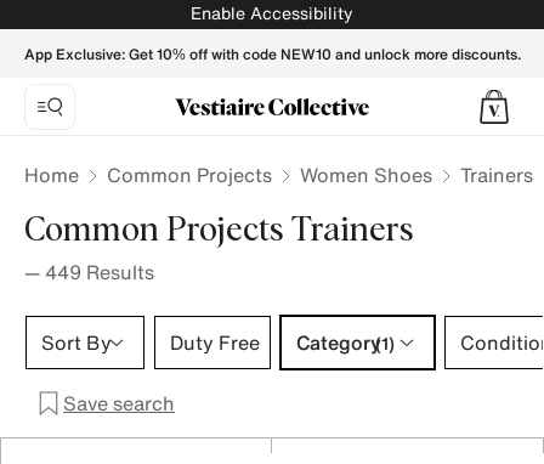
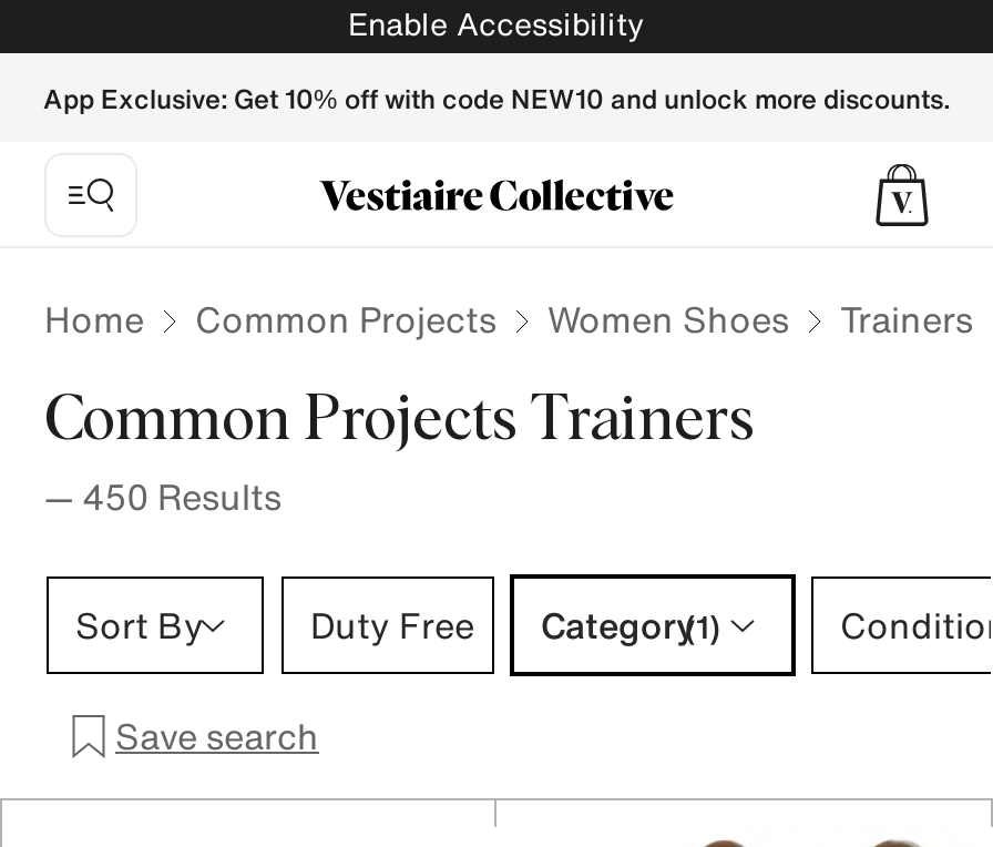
[24,258,154,287] — 449 Results -> [44,470,281,523] — 450 Results

